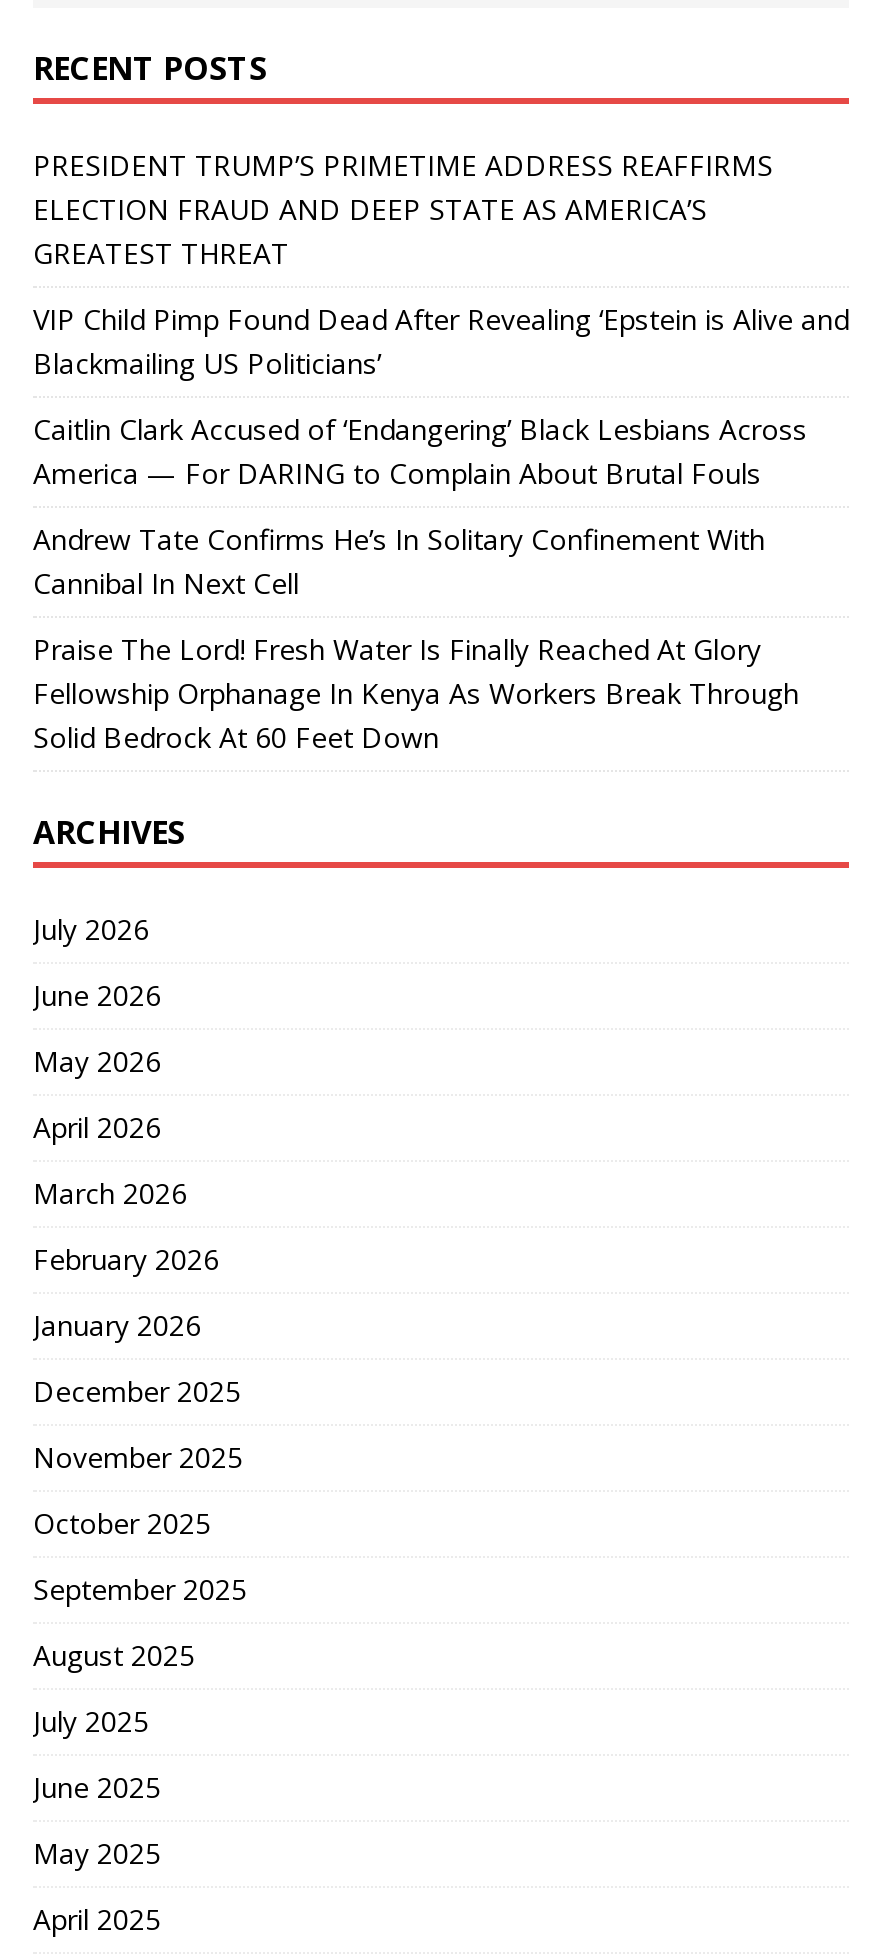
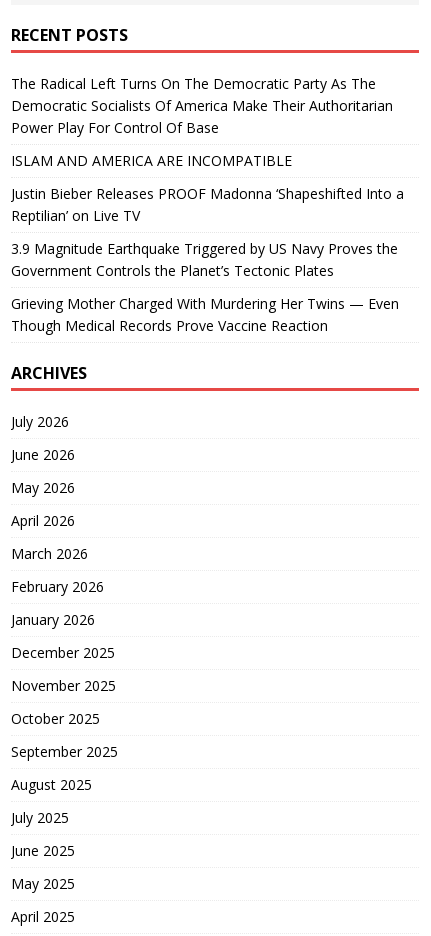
[33,146,773,272] PRESIDENT TRUMP’S PRIMETIME ADDRESS REAFFIRMS | ELECTION FRAUD AND DEEP STATE AS AMERICA’S | GREATEST THREAT -> [11,74,393,137] The Radical Left Turns On The Democratic Party As The | Democratic Socialists Of America Make Their Authoritarian | Power Play For Control Of Base
[33,300,849,382] VIP Child Pimp Found Dead After Revealing ‘Epstein is Alive and | Blackmailing US Politicians’ -> [11,151,292,170] ISLAM AND AMERICA ARE INCOMPATIBLE
[33,410,807,492] Caitlin Clark Accused of ‘Endangering’ Black Lesbians Across | America — For DARING to Complain About Brutal Fouls -> [11,184,404,225] Justin Bieber Releases PROOF Madonna ‘Shapeshifted Into a | Reptilian’ on Live TV
[33,520,765,602] Andrew Tate Confirms He’s In Solitary Confinement With | Cannibal In Next Cell -> [11,239,398,280] 3.9 Magnitude Earthquake Triggered by US Navy Proves the | Government Controls the Planet’s Tectonic Plates
[33,630,799,756] Praise The Lord! Fresh Water Is Finally Reached At Glory | Fellowship Orphanage In Kenya As Workers Break Through | Solid Bedrock At 60 Feet Down -> [11,294,399,335] Grieving Mother Charged With Murdering Her Twins — Even | Though Medical Records Prove Vaccine Reaction

